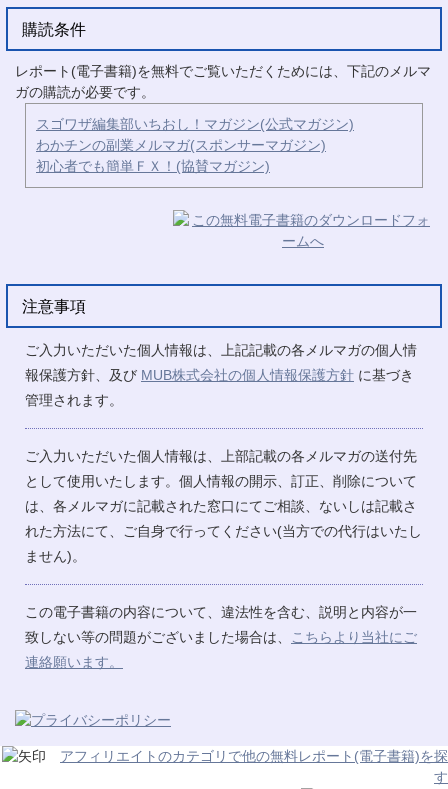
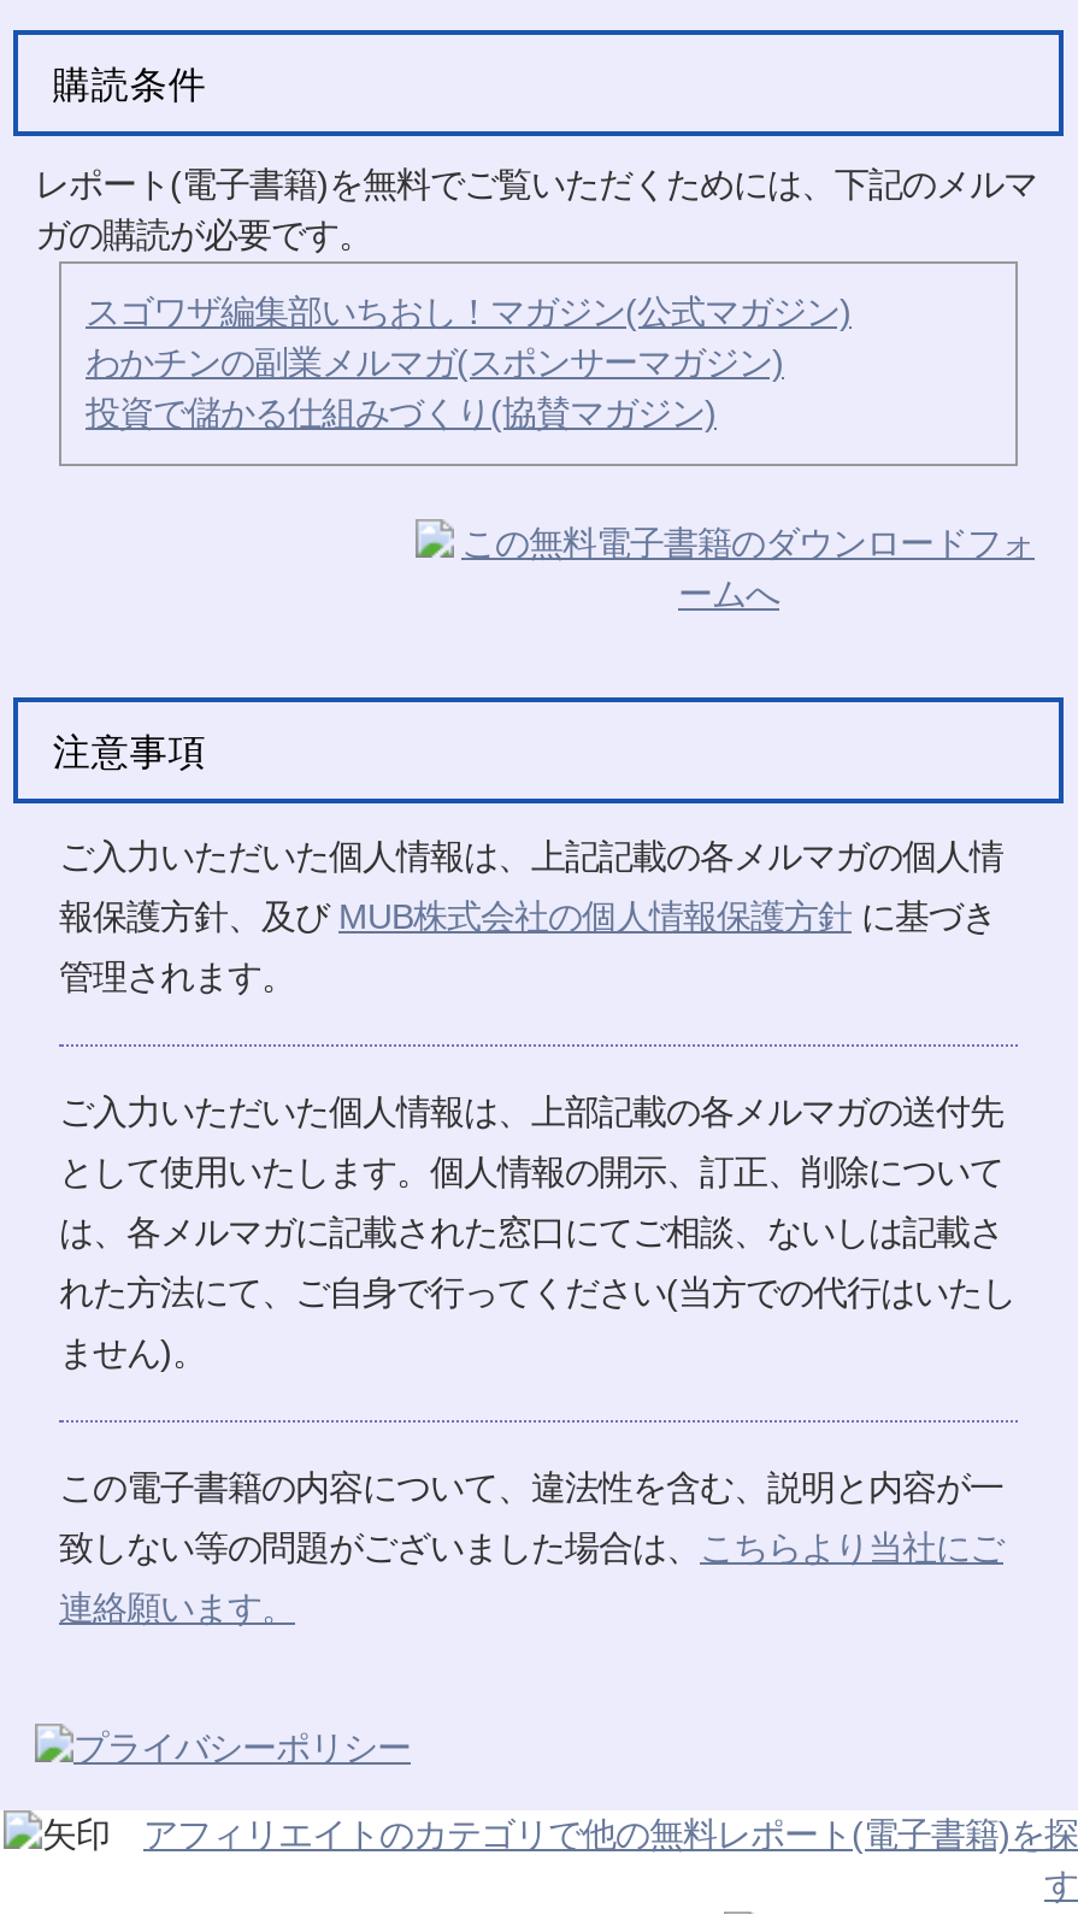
[36,158,270,174] 初心者でも簡単ＦＸ！(協賛マガジン) -> [86,393,717,431] 投資で儲かる仕組みづくり(協賛マガジン)

